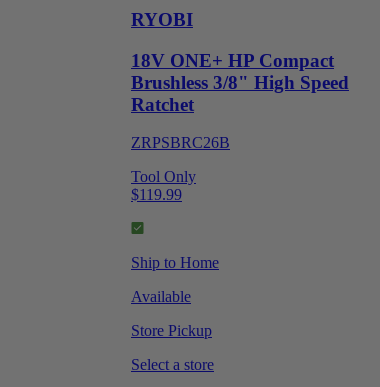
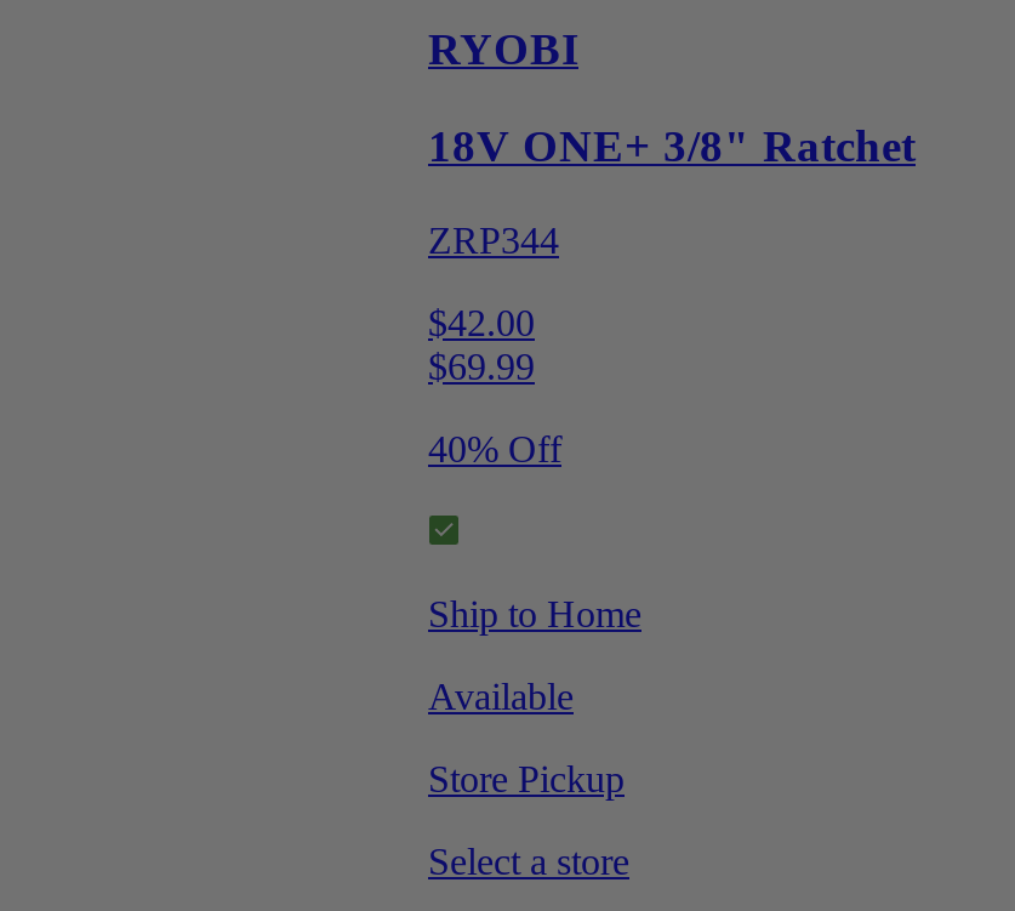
[131,49,349,203] 18V ONE+ HP Compact | Brushless 3/8" High Speed | Ratchet | ZRPSBRC26B | Tool Only | $119.99 -> [428,121,916,470] 18V ONE+ 3/8" Ratchet | ZRP344 | $42.00 | $69.99 | 40% Off

